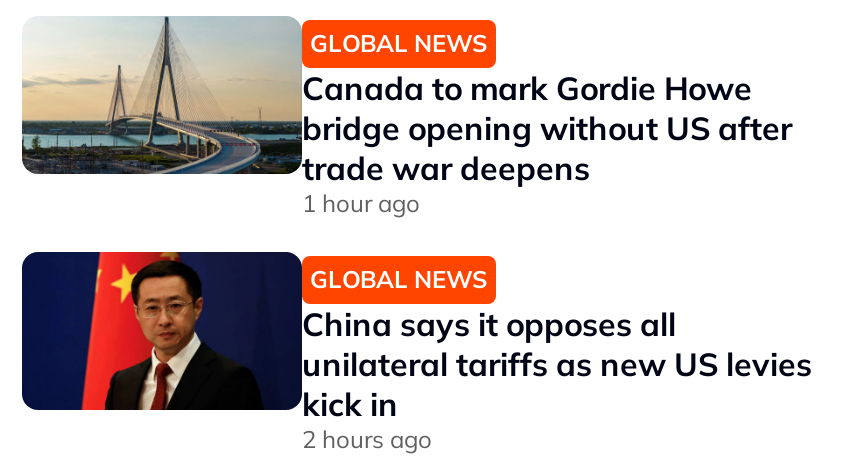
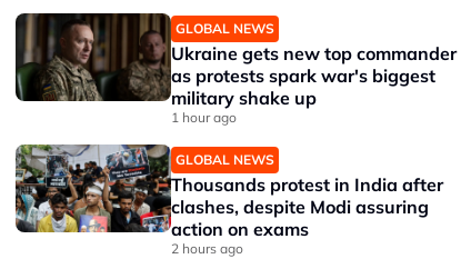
[20,16,792,188] [image] | Canada to mark Gordie Howe | bridge opening without US after | trade war deepens -> [14,12,457,109] [image] | Ukraine gets new top commander | as protests spark war's biggest | military shake up
[20,250,812,424] [image] | China says it opposes all | unilateral tariffs as new US levies | kick in -> [14,143,443,240] [image] | Thousands protest in India after | clashes, despite Modi assuring | action on exams

